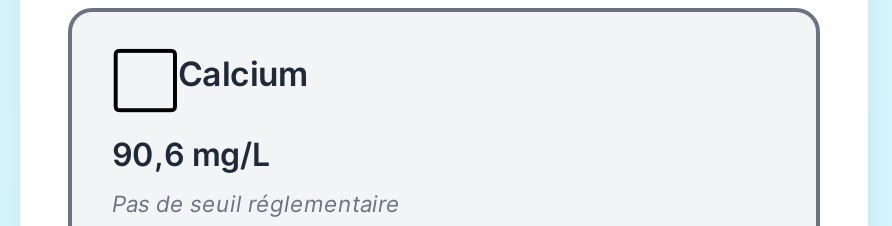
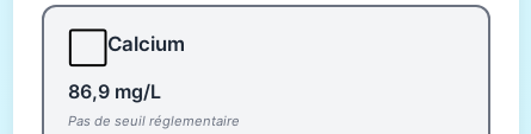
[112,134,270,174] 90,6 mg/L -> [68,79,161,103] 86,9 mg/L

